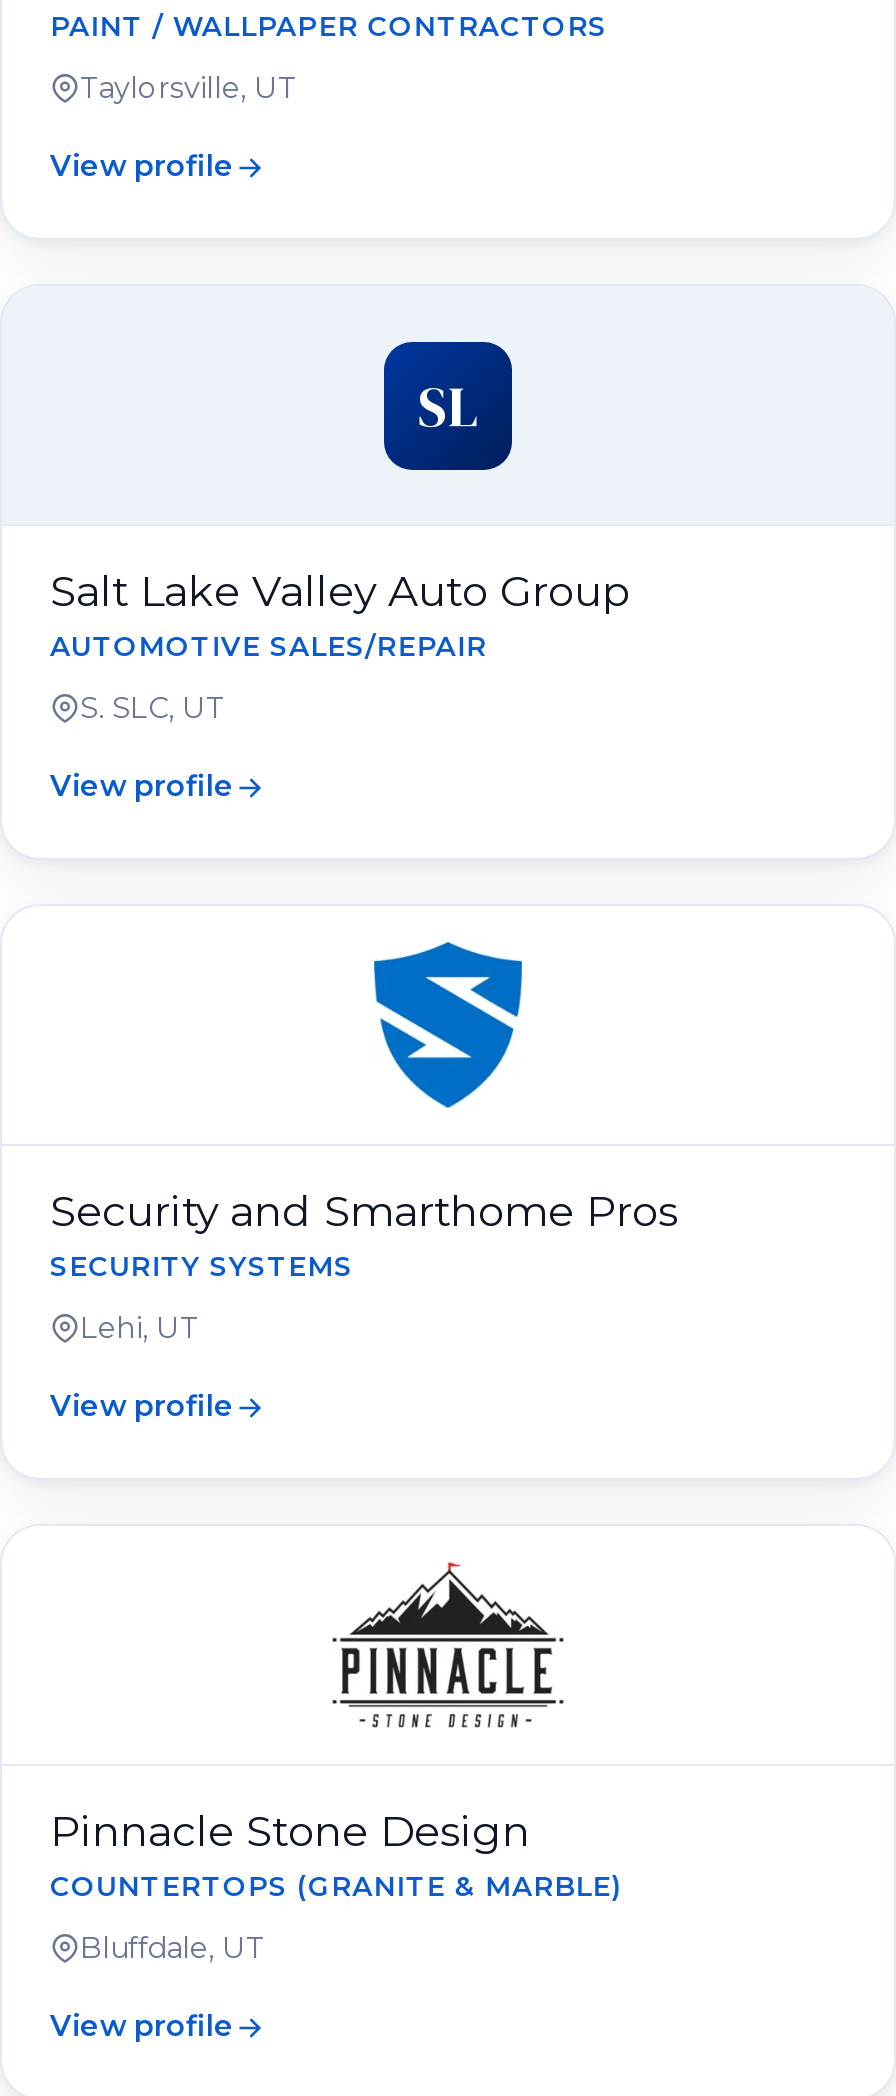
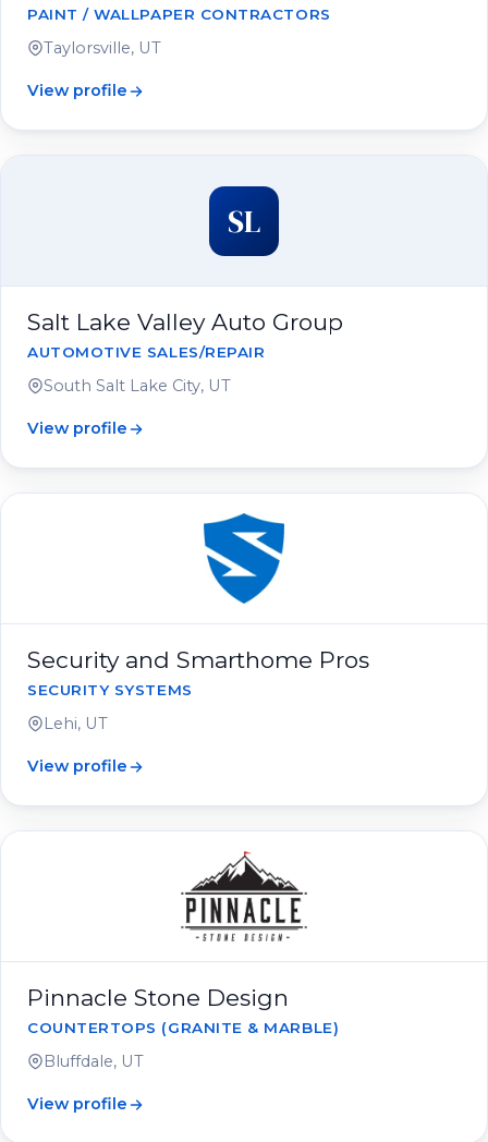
[80,690,224,726] S. SLC, UT -> [44,376,231,396] South Salt Lake City, UT

